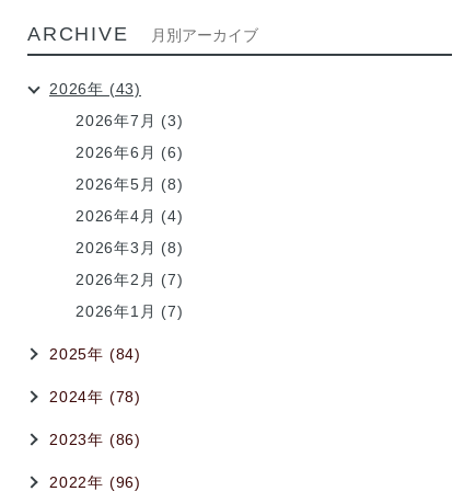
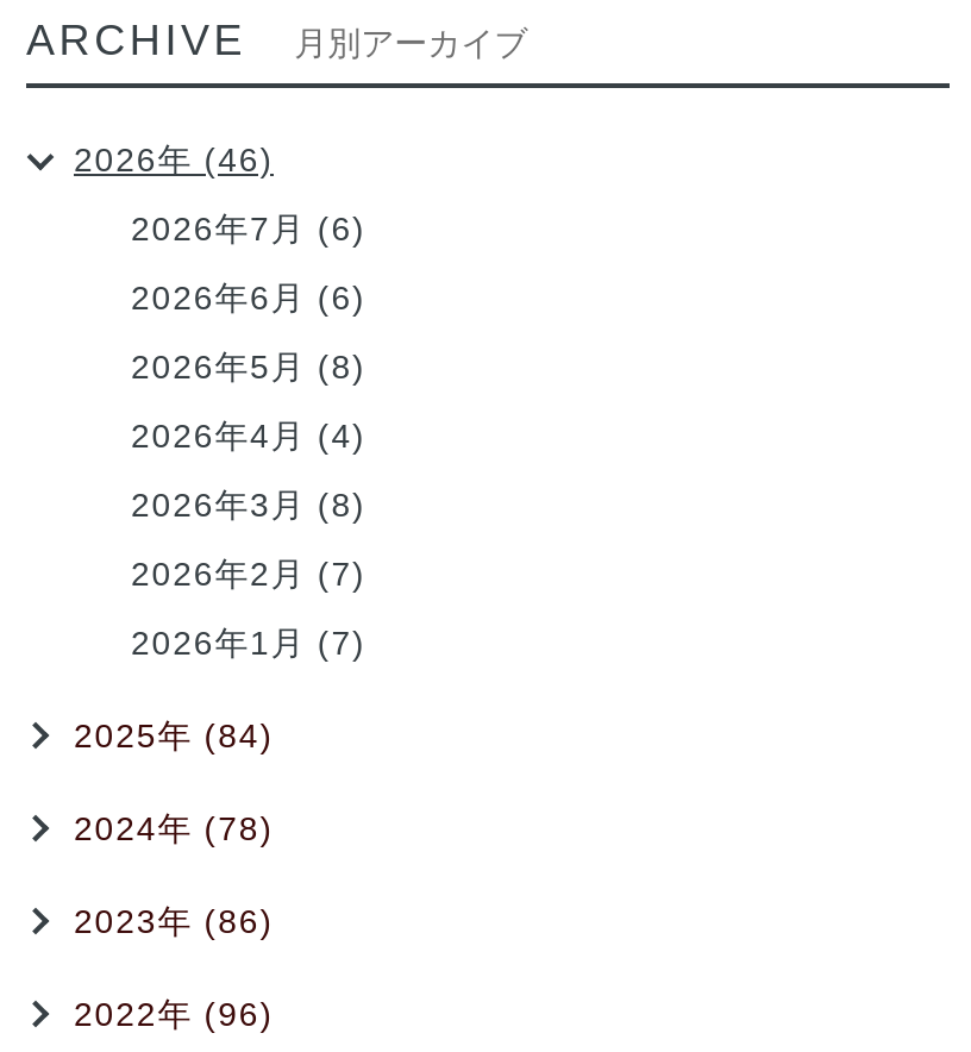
[49,80,141,98] 2026年 (43) -> [74,141,274,179] 2026年 (46)
[76,112,184,129] 2026年7月 (3) -> [131,210,366,248] 2026年7月 (6)

